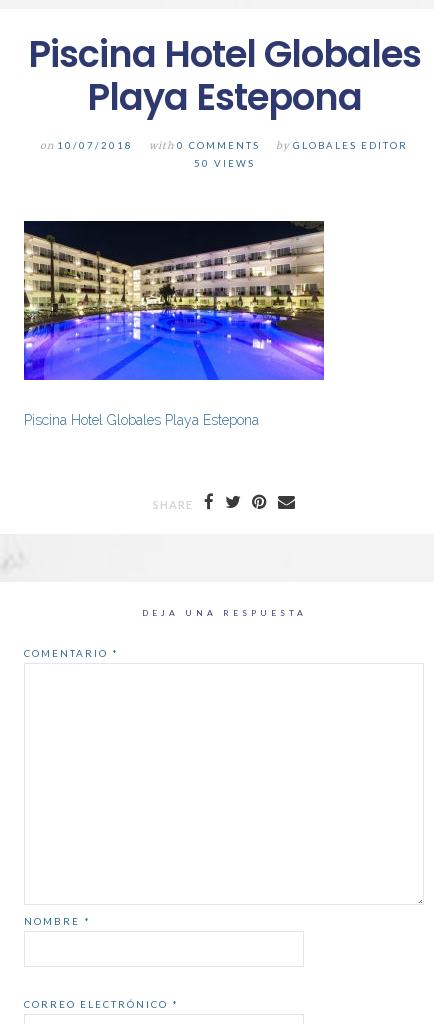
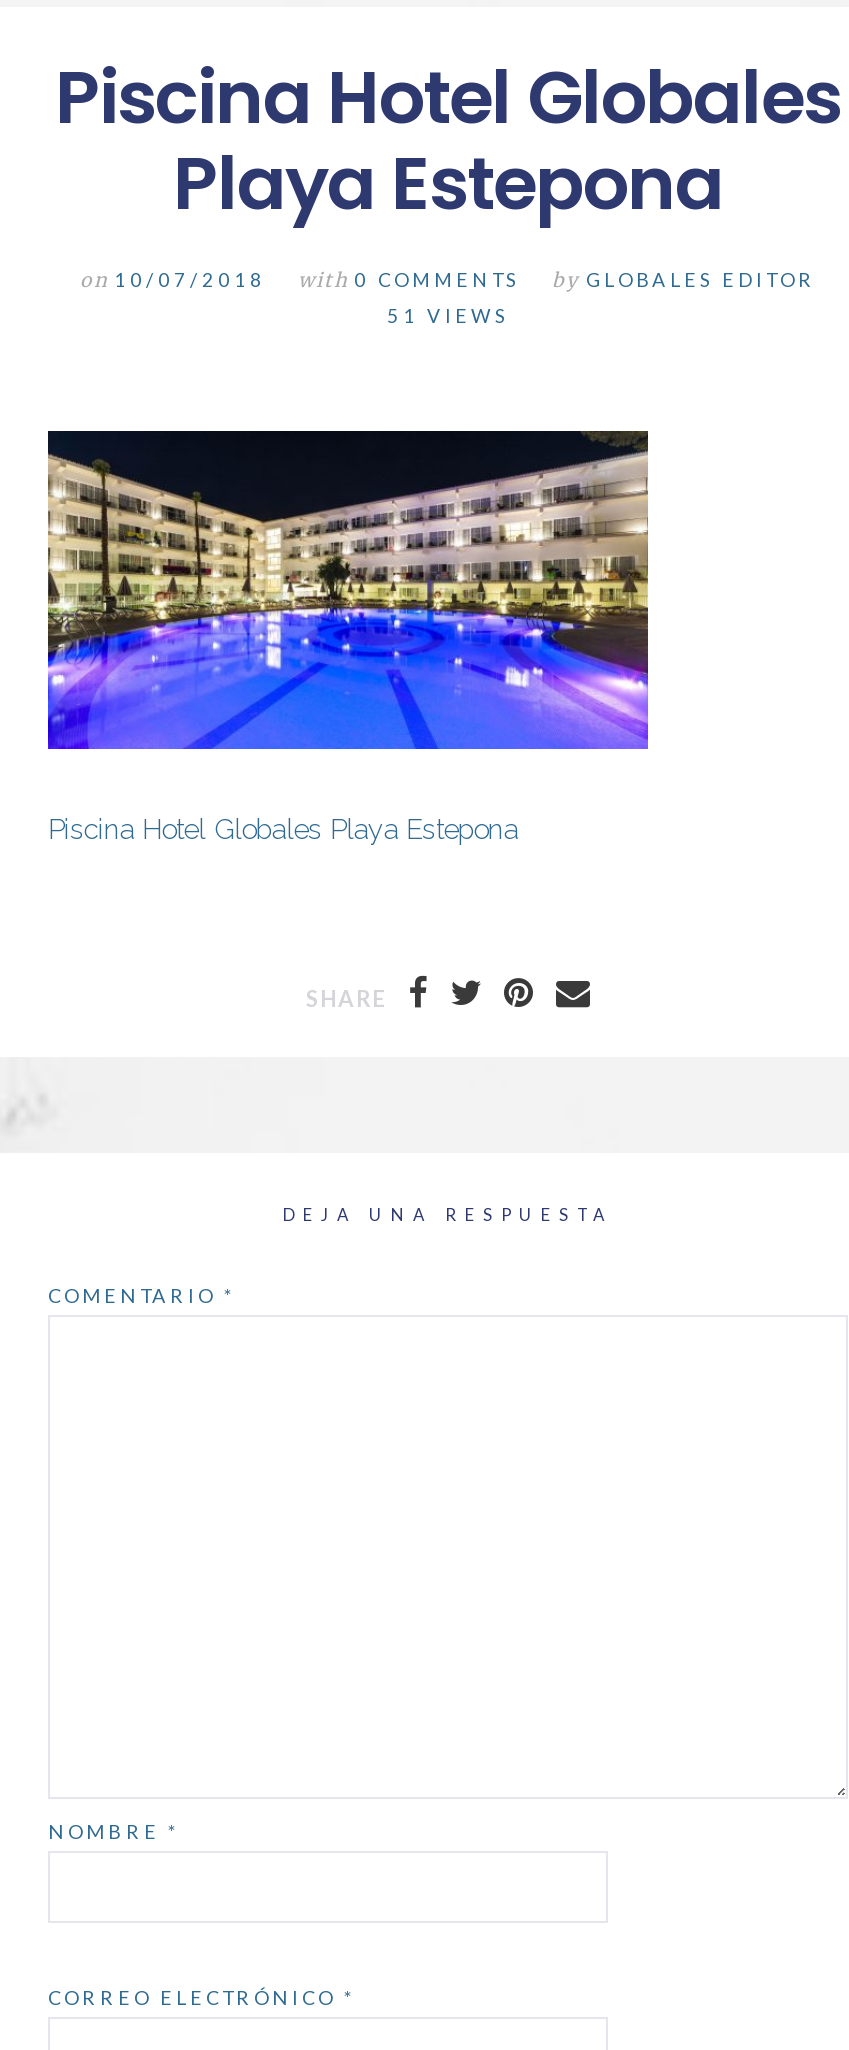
[193,158,254,169] 50 VIEWS -> [387,306,509,328] 51 VIEWS

